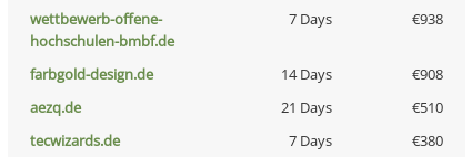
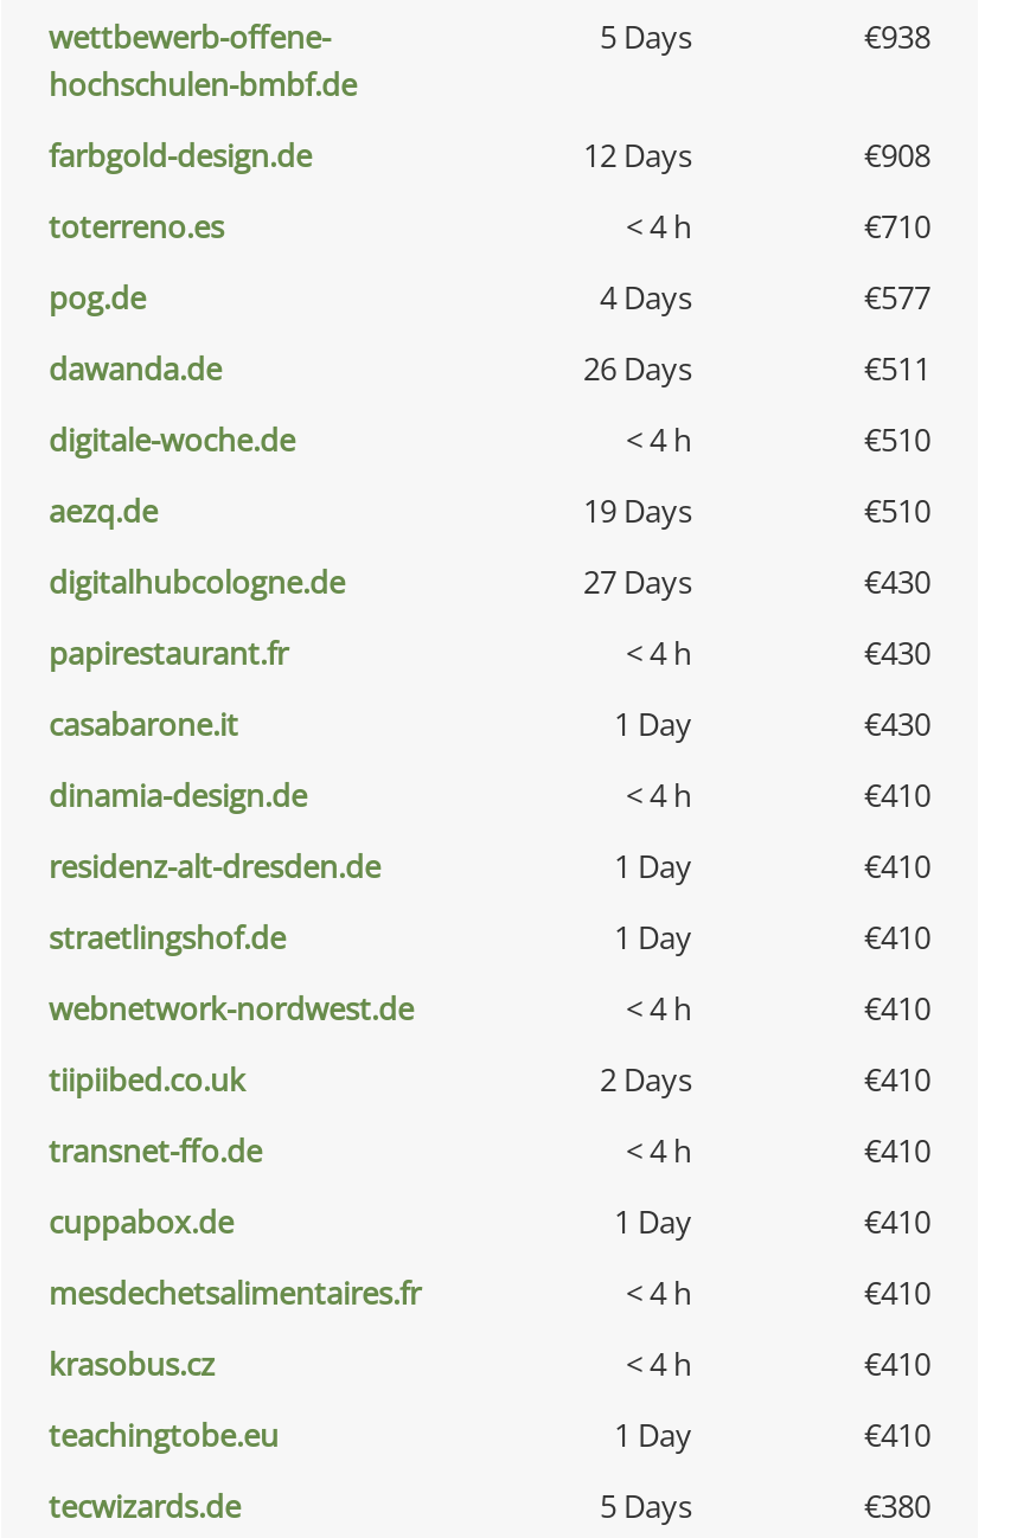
[288,8,332,28] 7 Days -> [600,14,692,57] 5 Days
[280,64,332,83] 14 Days -> [583,133,692,175] 12 Days
none -> [49,204,930,460] toterreno.es | < 4 h | €710 | pog.de | 4 Days | €577 | dawanda.de | 26 Days | €511 | digitale-woche.de | < 4 h | €510
[280,97,332,117] 21 Days -> [583,488,692,531] 19 Days
none -> [49,559,930,1455] digitalhubcologne.de | 27 Days | €430 | papirestaurant.fr | < 4 h | €430 | casabarone.it | 1 Day | €430 | dinamia-design.de | < 4 h | €410 | residenz-alt-dresden.de | 1 Day | €410 | straetlingshof.de | 1 Day | €410 | webnetwork-nordwest.de | < 4 h | €410 | tiipiibed.co.uk | 2 Days | €410 | transnet-ffo.de | < 4 h | €410 | cuppabox.de | 1 Day | €410 | mesdechetsalimentaires.fr | < 4 h | €410 | krasobus.cz | < 4 h | €410 | teachingtobe.eu | 1 Day | €410
[288,130,332,150] 7 Days -> [600,1483,692,1526] 5 Days

